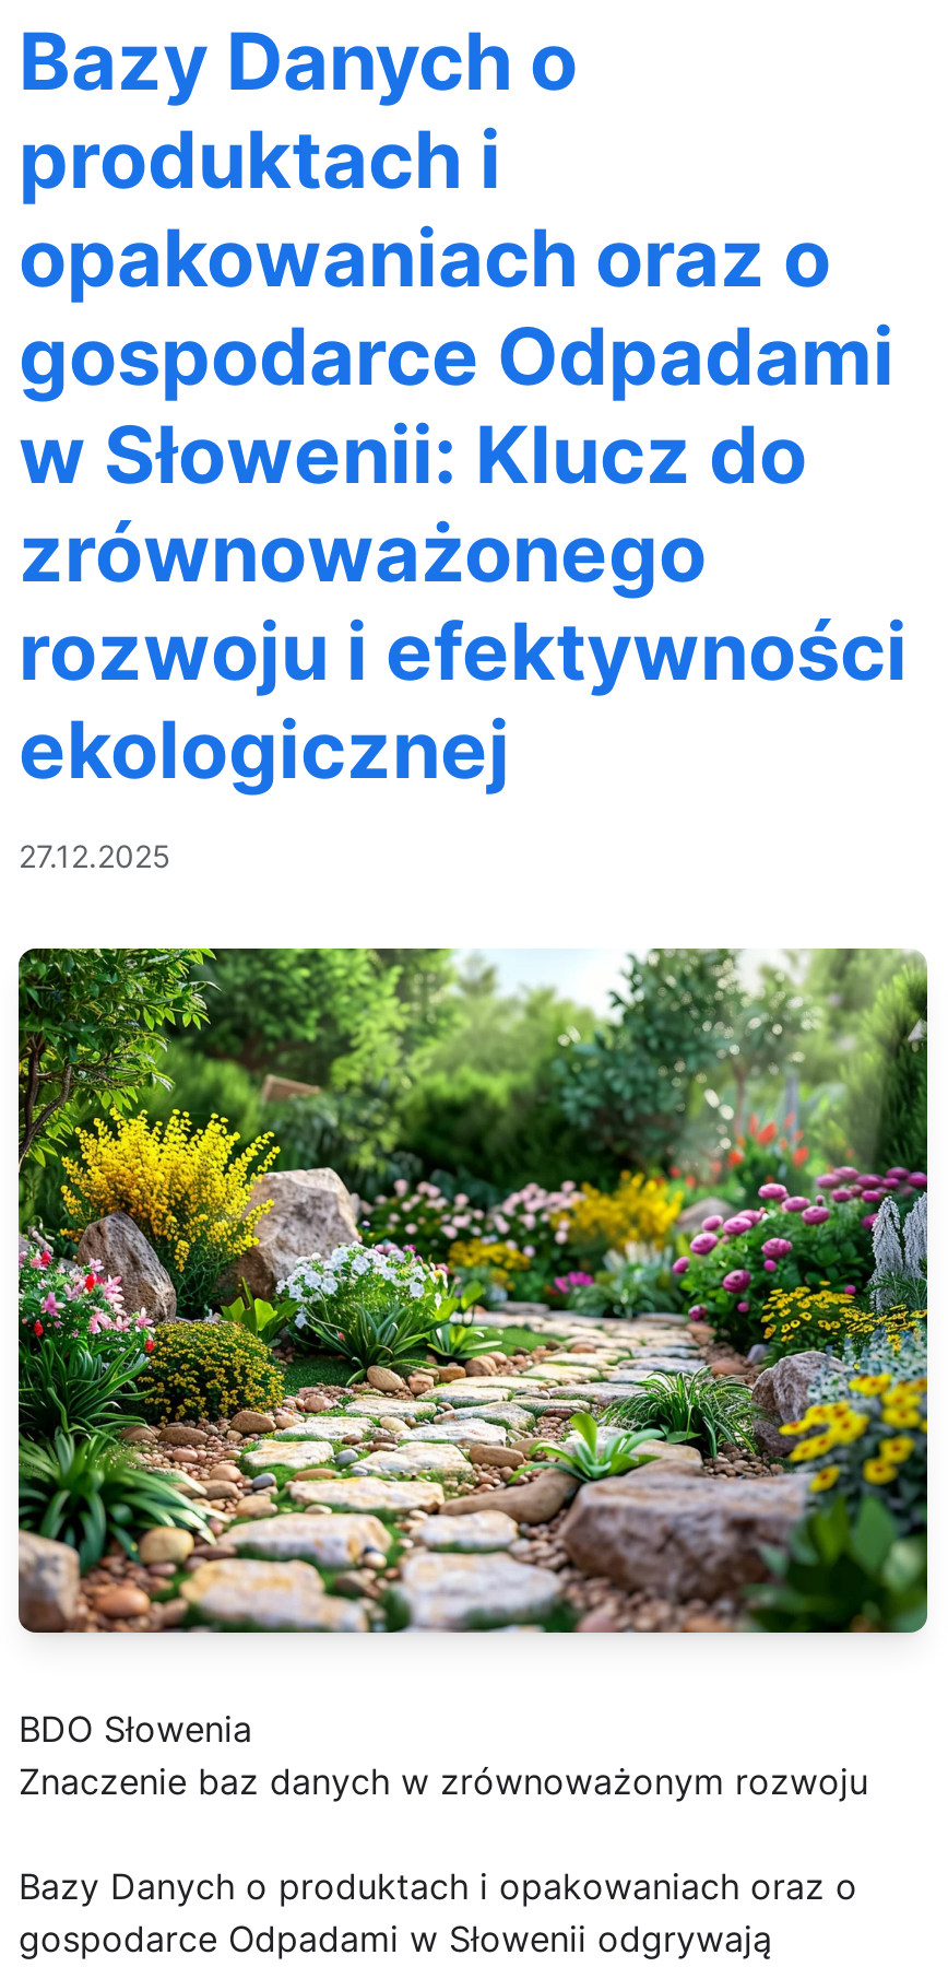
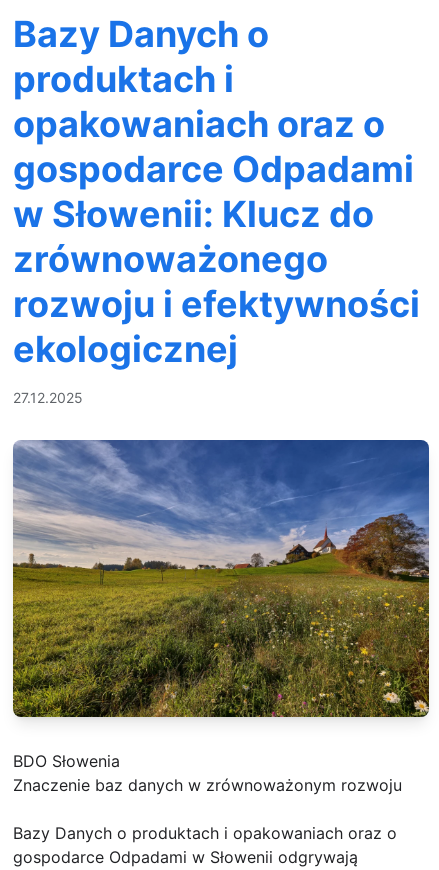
[16,946,929,1635] [image] -> [12,439,430,718] [image]

